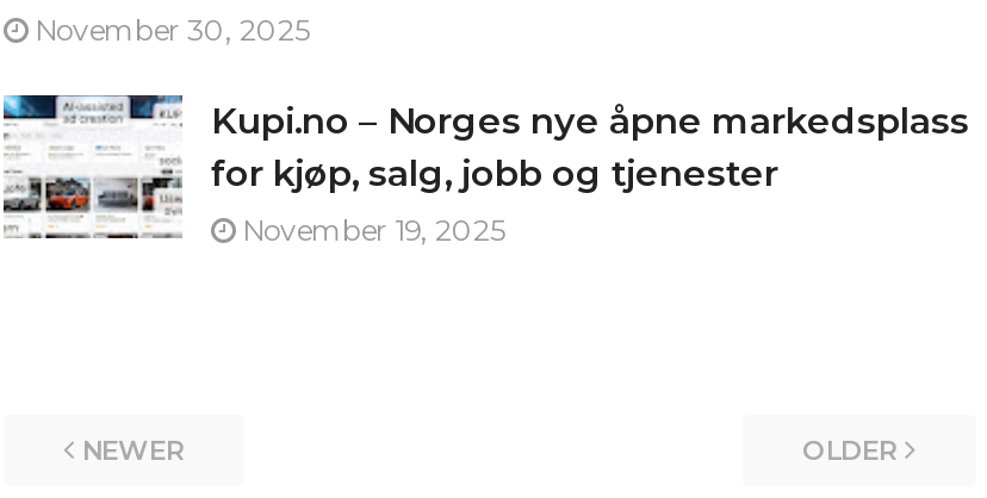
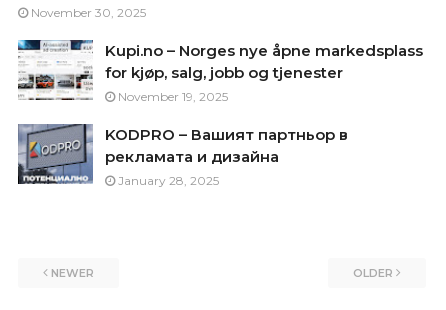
none -> [17,123,348,188] [image] | KODPRO – Вашият партньор в | рекламата и дизайна | January 28, 2025

